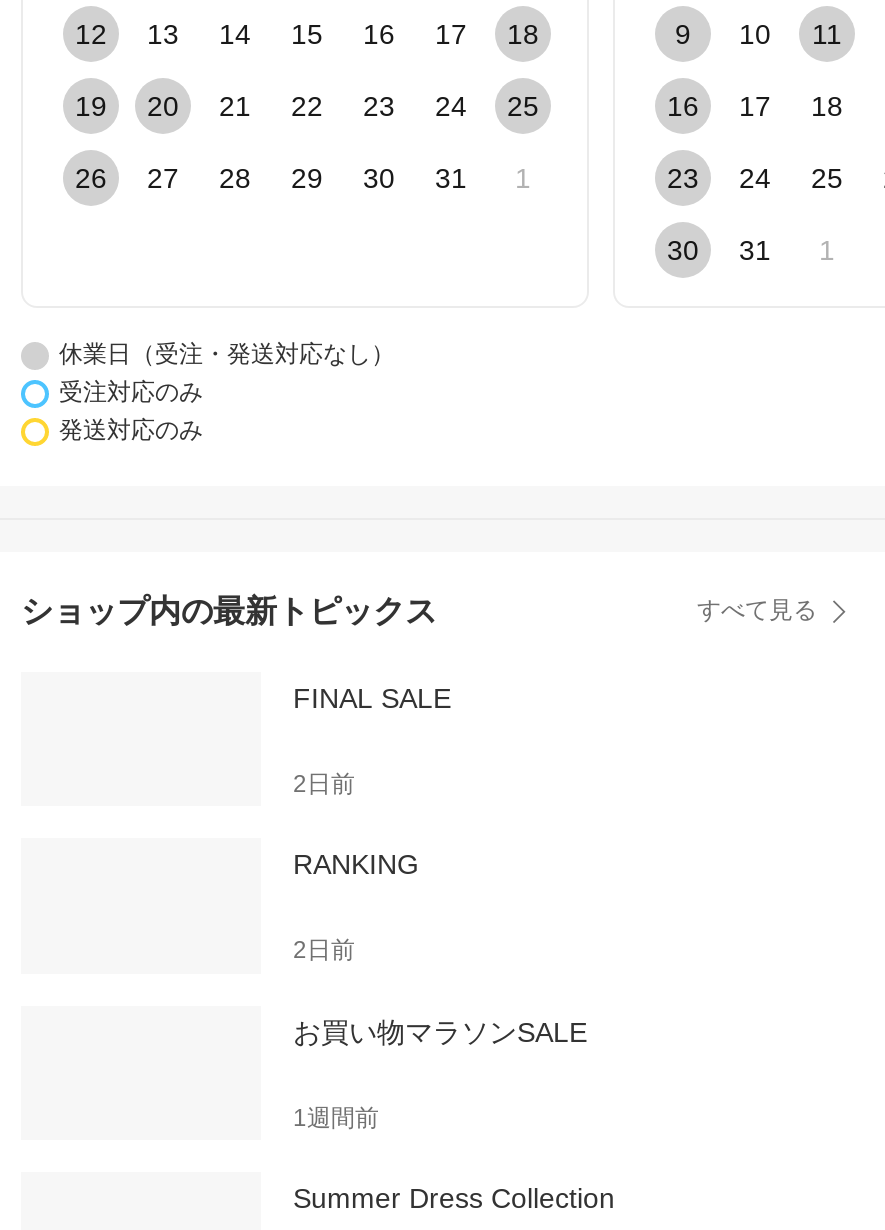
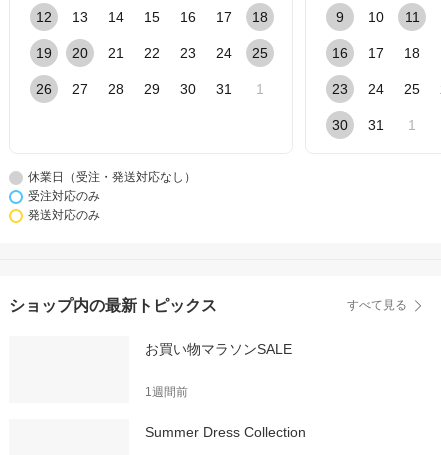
[293,681,451,964] FINAL SALE | 2日前 | RANKING | 2日前 -> none

